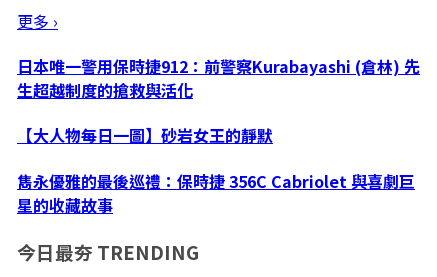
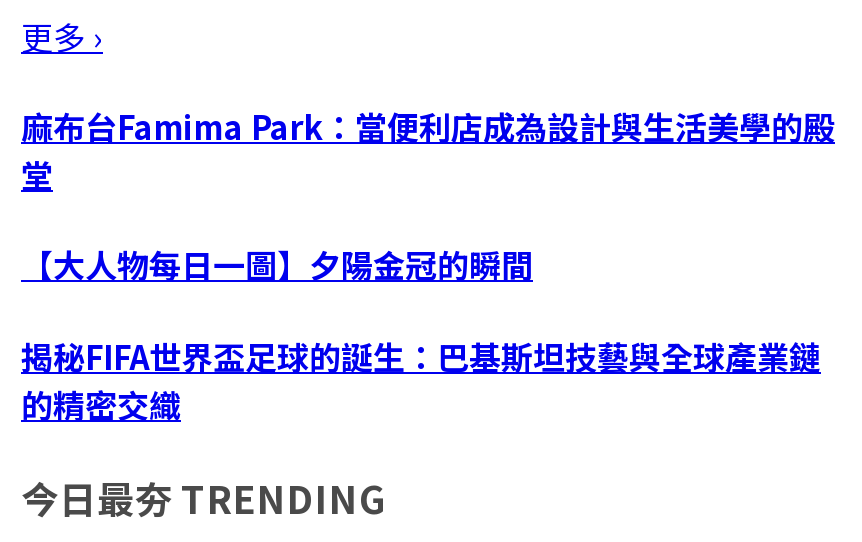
[17,54,420,102] 日本唯一警用保時捷912：前警察Kurabayashi (倉林) 先 | 生超越制度的搶救與活化 -> [21,102,835,198] 麻布台Famima Park：當便利店成為設計與生活美學的殿 | 堂
[17,123,273,147] 【大人物每日一圖】砂岩女王的靜默 -> [21,241,533,289] 【大人物每日一圖】夕陽金冠的瞬間
[17,169,415,217] 雋永優雅的最後巡禮：保時捷 356C Cabriolet 與喜劇巨 | 星的收藏故事 -> [21,331,821,427] 揭秘FIFA世界盃足球的誕生：巴基斯坦技藝與全球產業鏈 | 的精密交織

